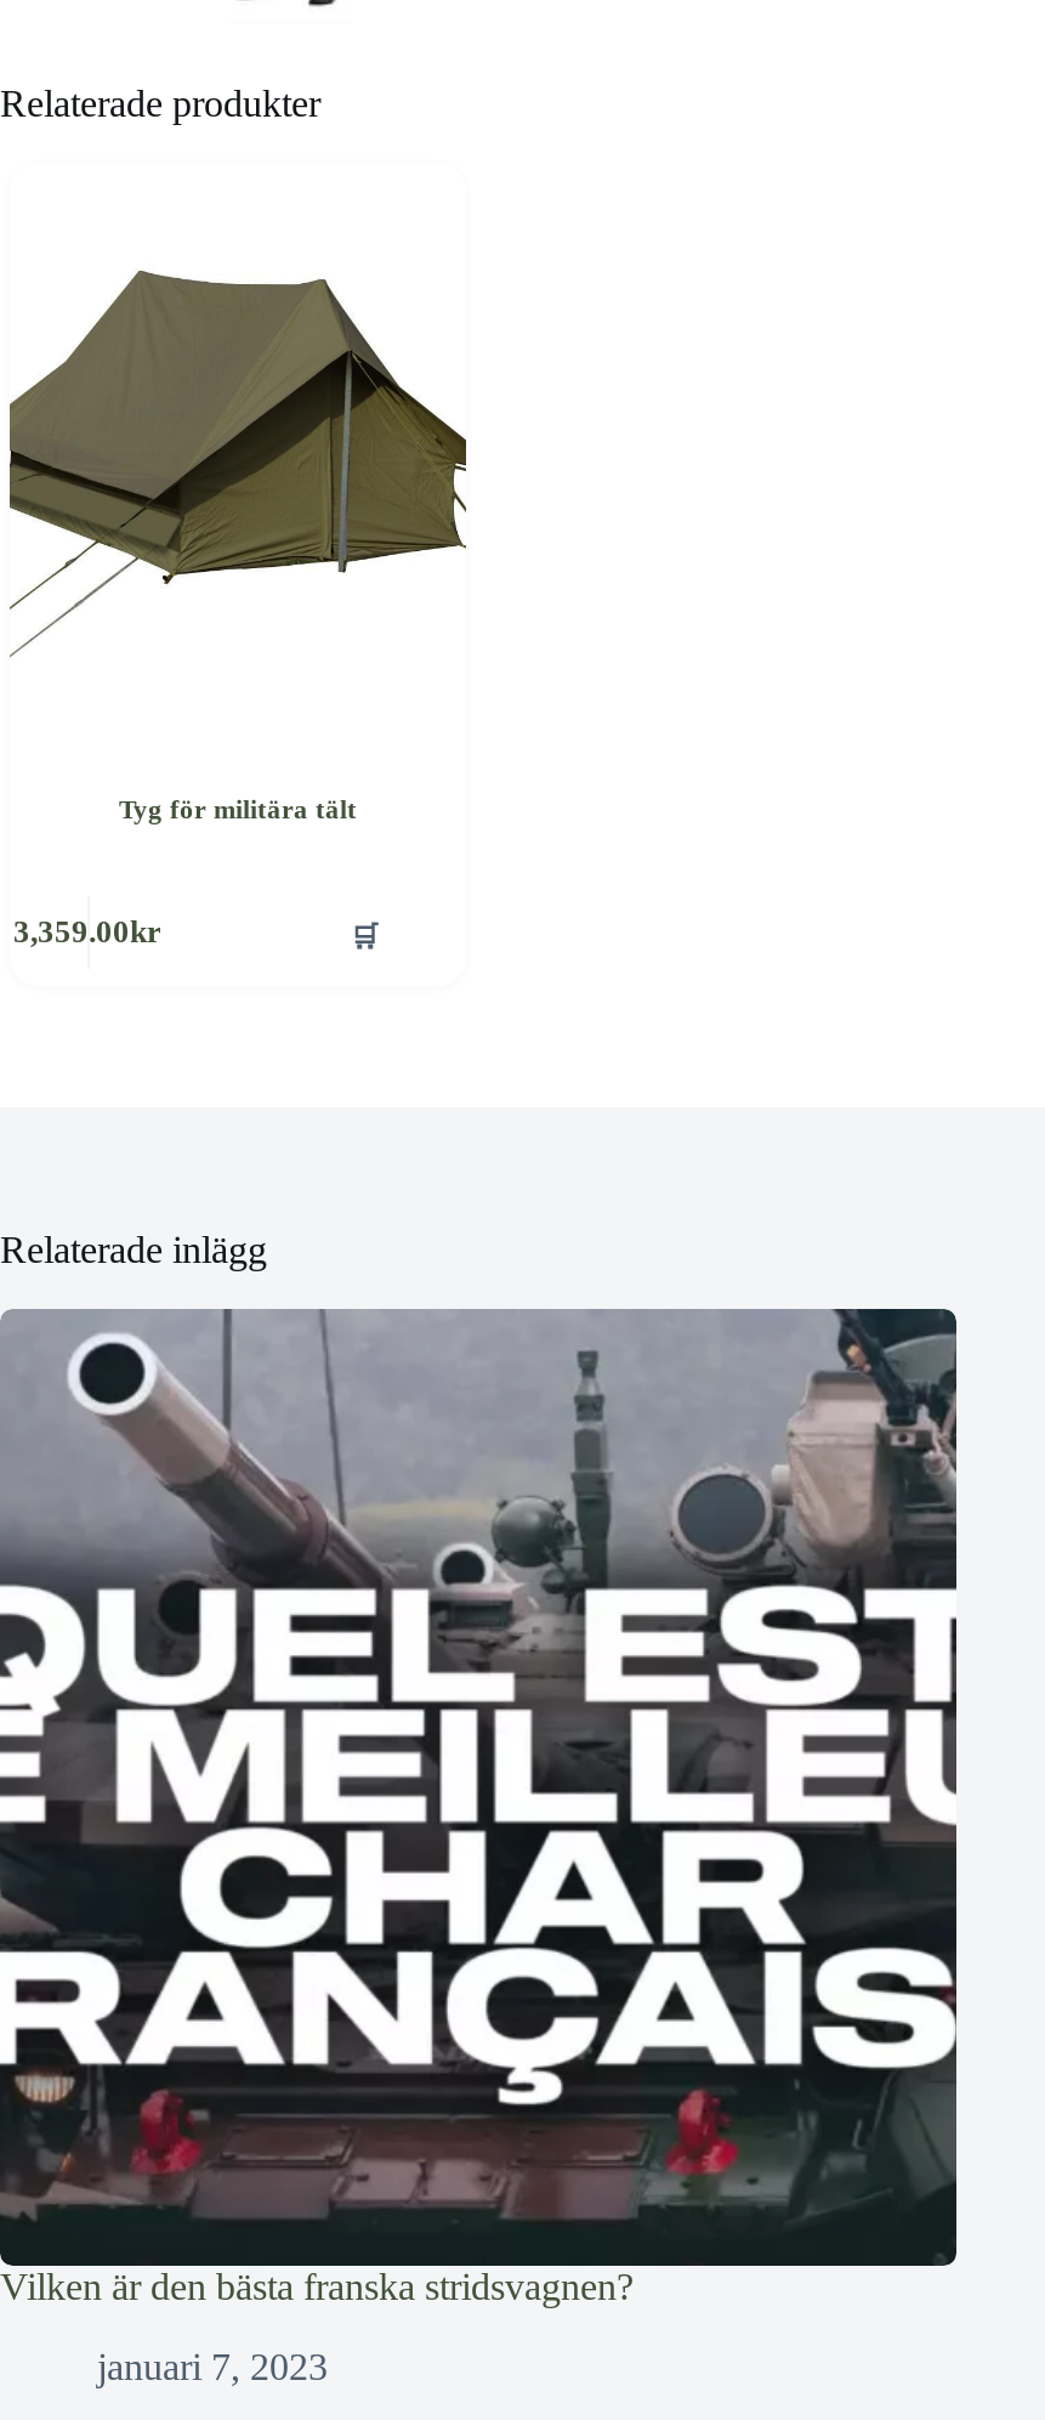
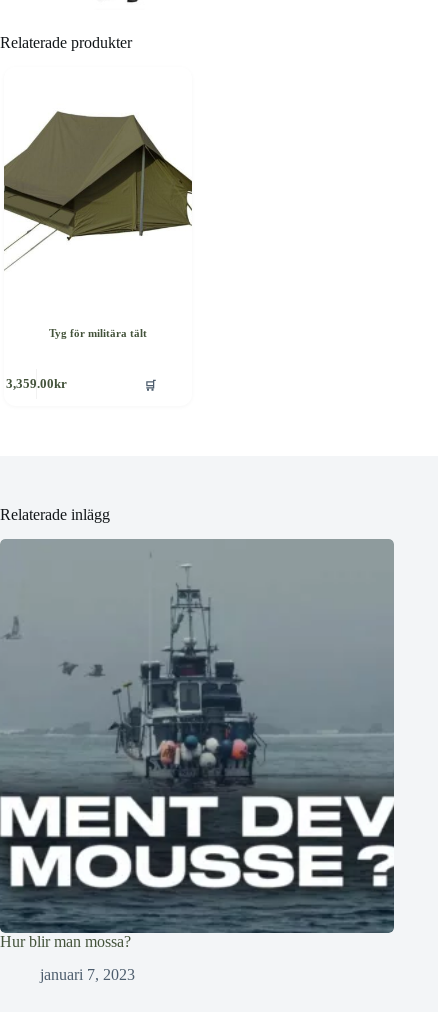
[0,1309,959,2307] [image] | Vilken är den bästa franska stridsvagnen? -> [0,540,395,950] [image] | Hur blir man mossa?

